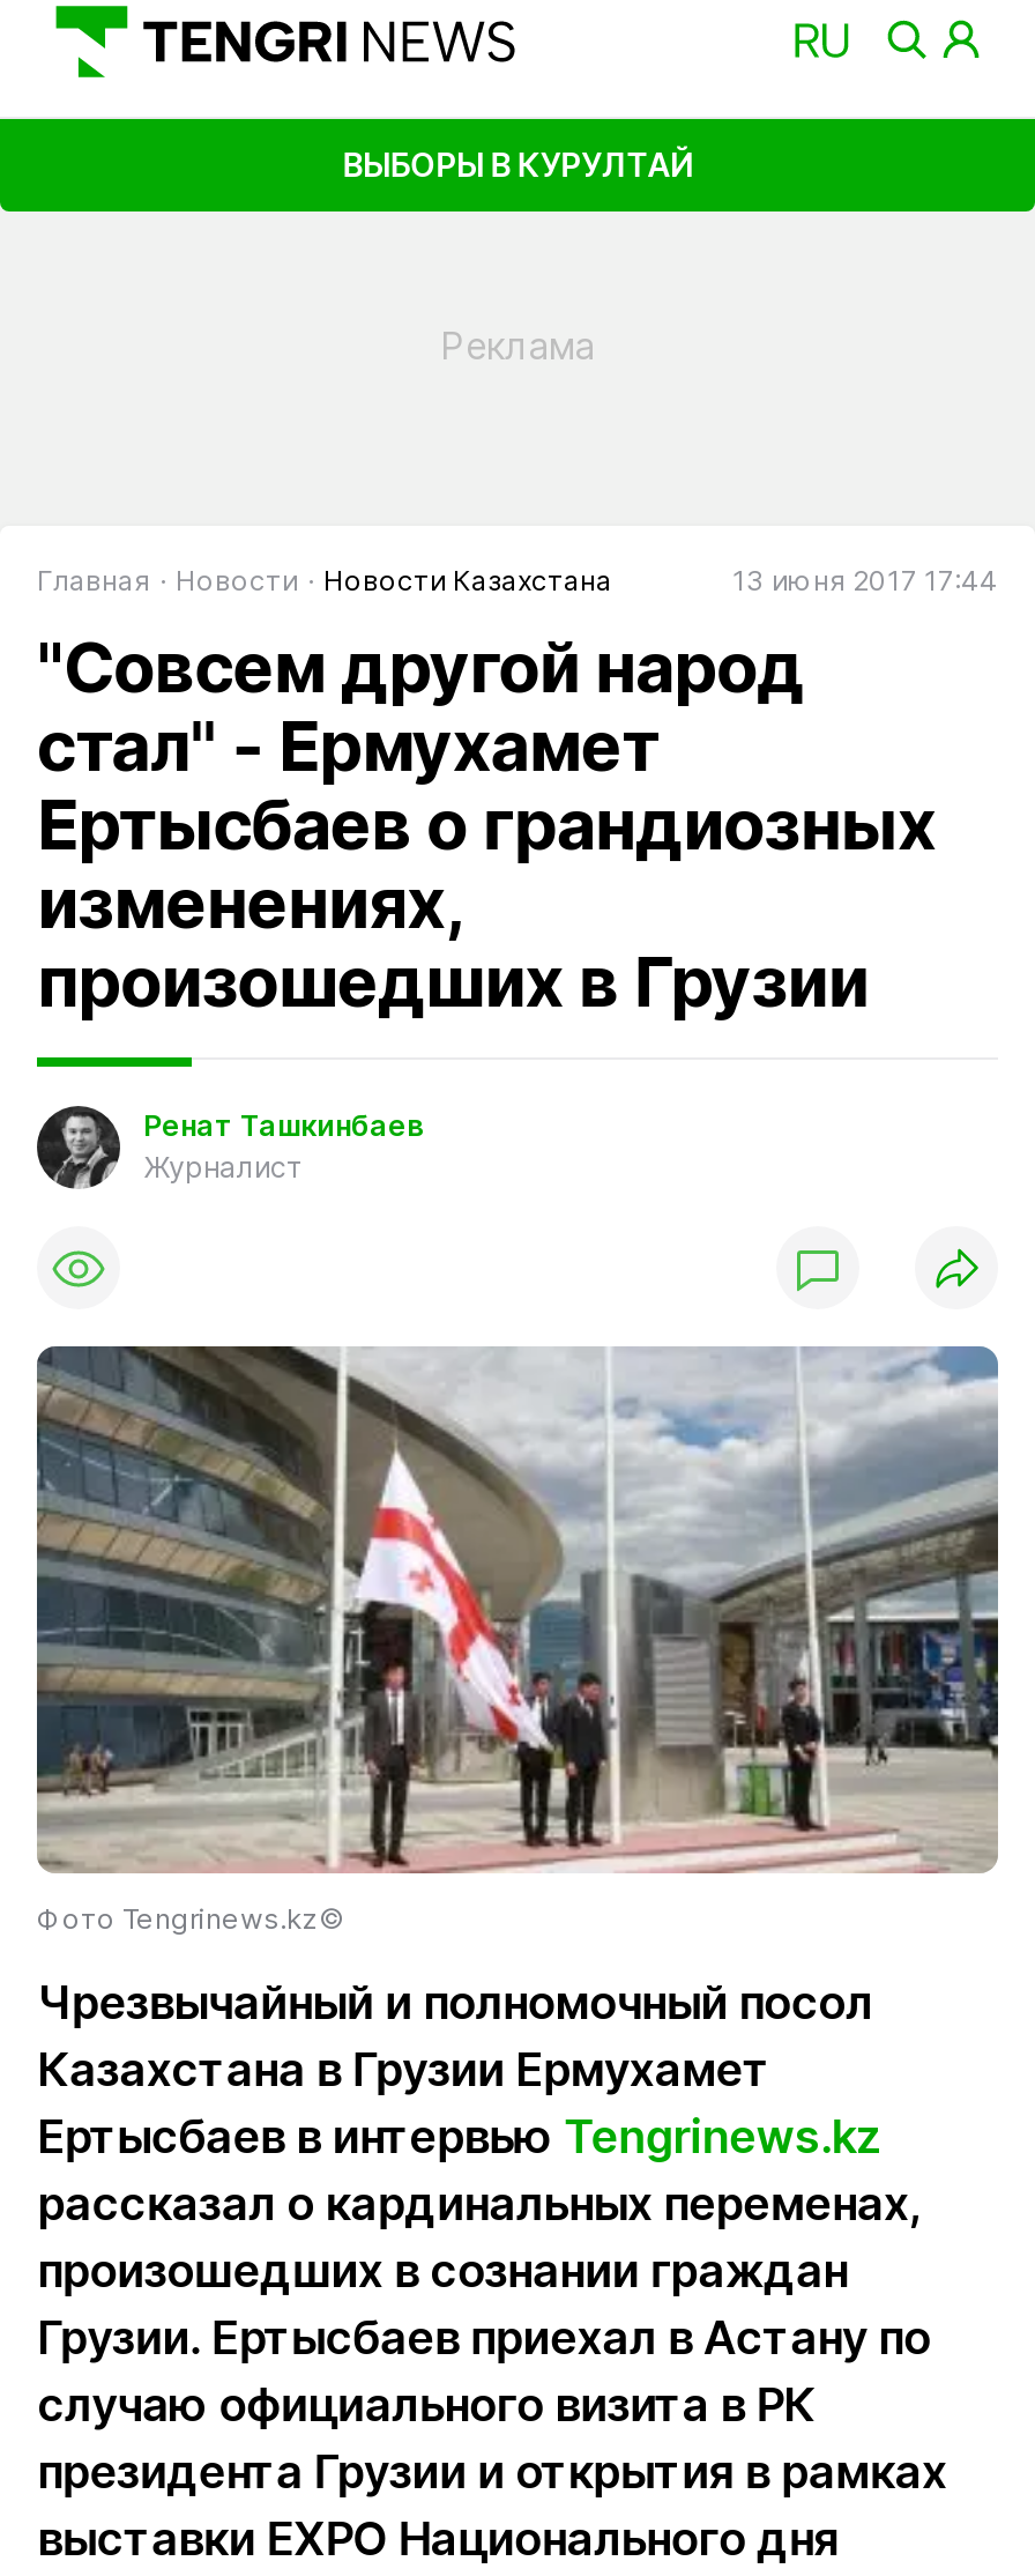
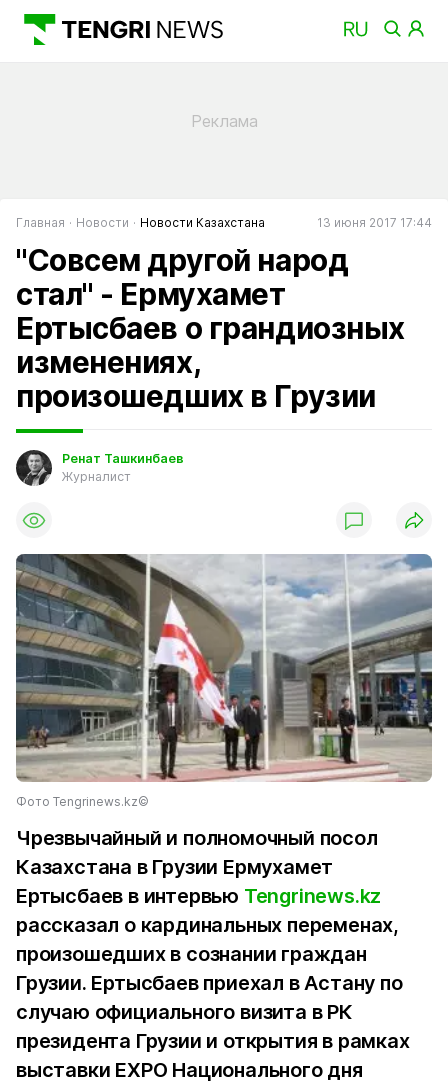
[342,144,693,183] ВЫБОРЫ В КУРУЛТАЙ -> none

